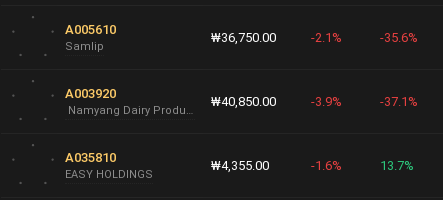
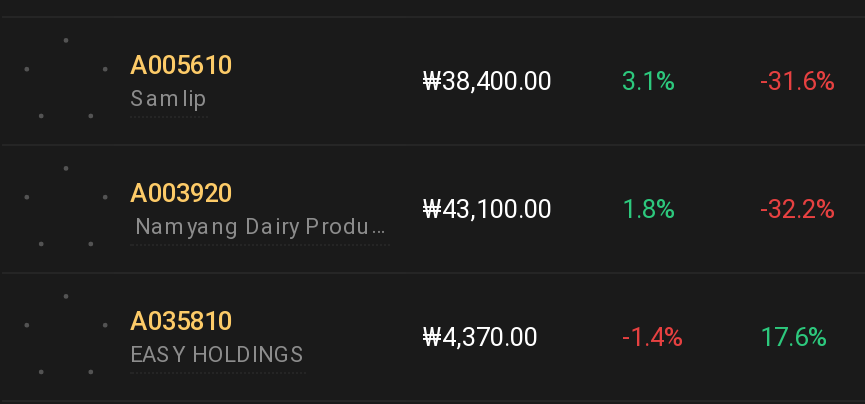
[211,30,276,45] ₩36,750.00 -> [422,66,552,96] ₩38,400.00
[311,30,342,45] -2.1% -> [622,66,676,96] 3.1%
[380,30,418,45] -35.6% -> [760,66,836,96] -31.6%
[211,94,276,109] ₩40,850.00 -> [422,194,552,224] ₩43,100.00
[311,94,342,109] -3.9% -> [622,194,676,224] 1.8%
[380,94,418,109] -37.1% -> [760,194,836,224] -32.2%
[211,158,269,173] ₩4,355.00 -> [422,322,538,352] ₩4,370.00
[311,158,342,173] -1.6% -> [622,322,684,352] -1.4%
[380,158,414,173] 13.7% -> [760,322,828,352] 17.6%

